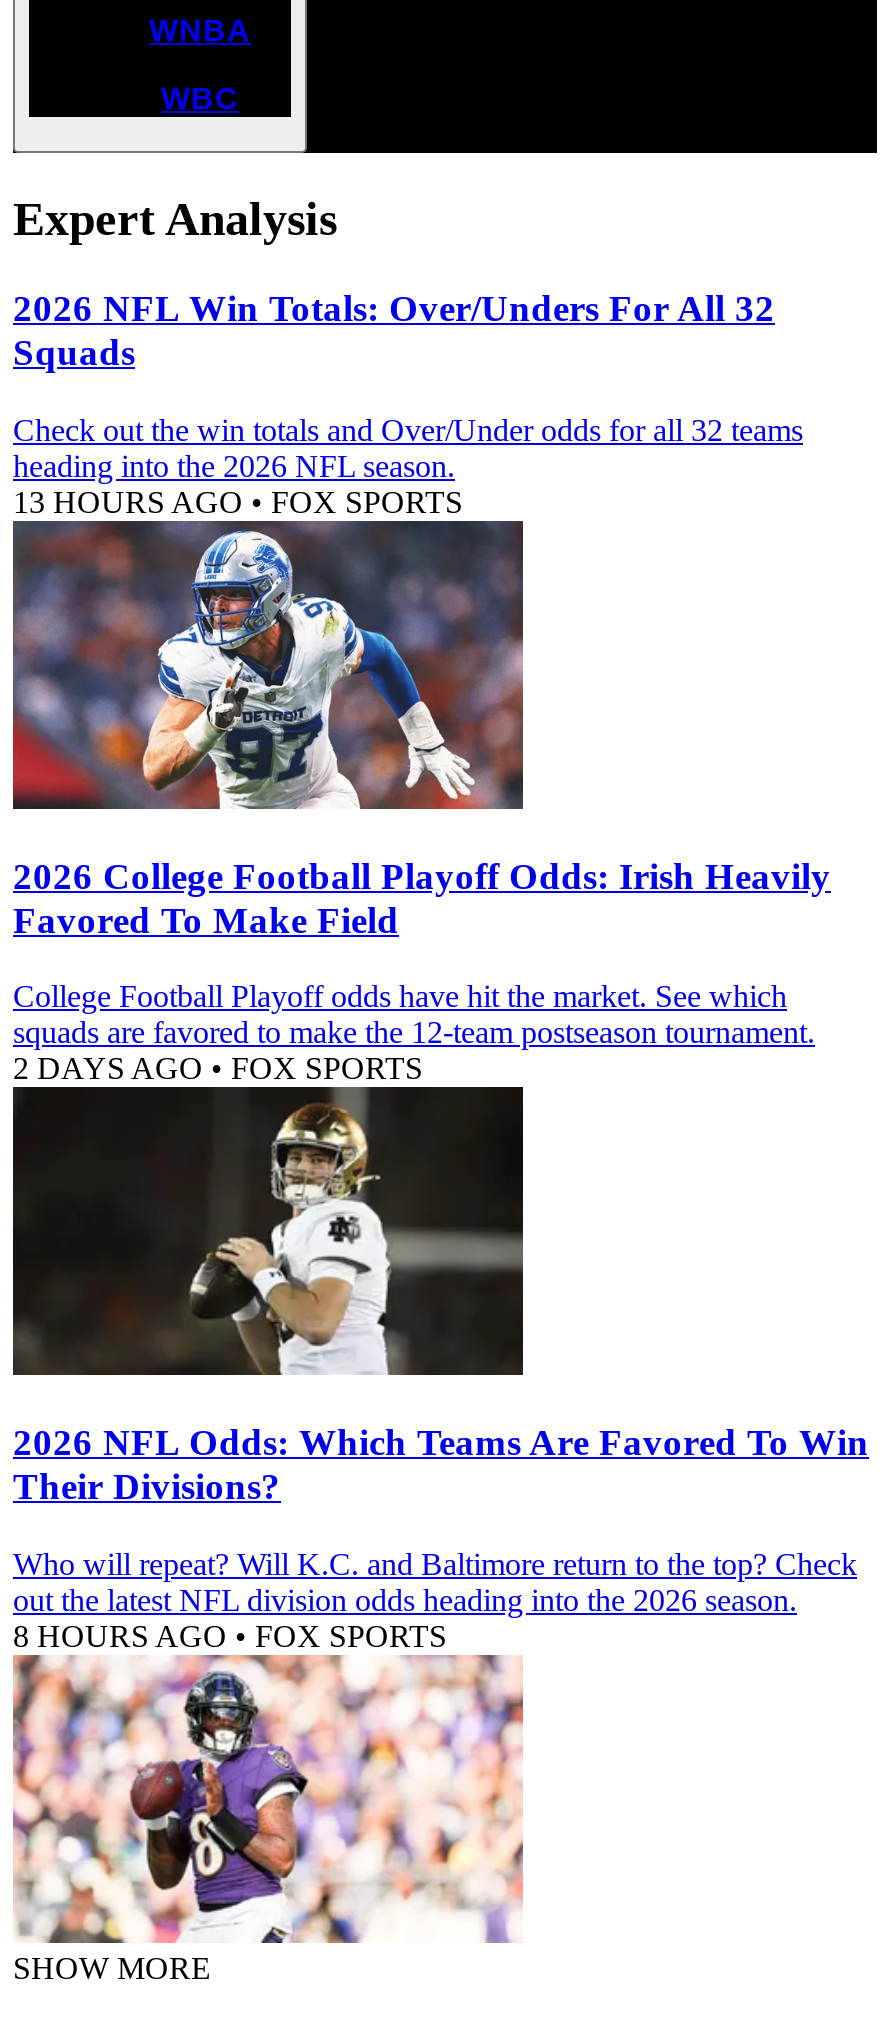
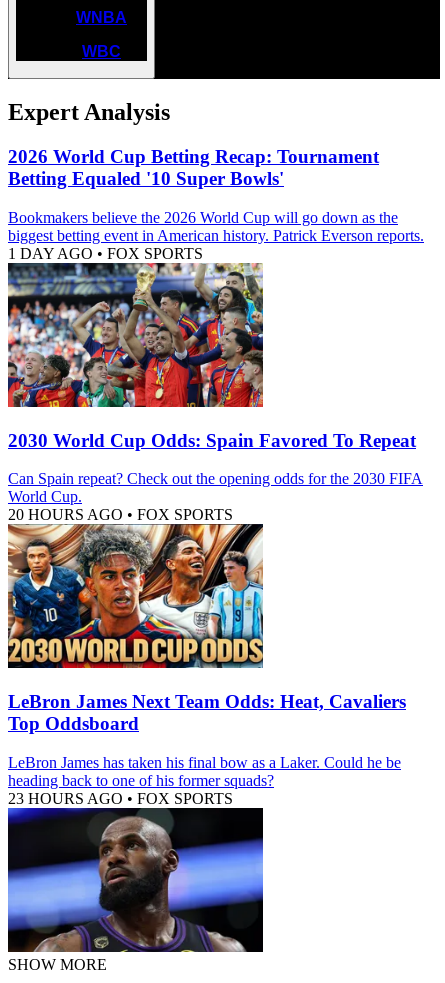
[13,287,775,373] 2026 NFL Win Totals: Over/Unders For All 32 | Squads -> [8,146,379,189] 2026 World Cup Betting Recap: Tournament | Betting Equaled '10 Super Bowls'
[13,413,803,519] Check out the win totals and Over/Under odds for all 32 teams | heading into the 2026 NFL season. | 13 HOURS AGO • FOX SPORTS -> [8,209,424,262] Bookmakers believe the 2026 World Cup will go down as the | biggest betting event in American history. Patrick Everson reports. | 1 DAY AGO • FOX SPORTS
[11,541,831,940] [image] | 2026 College Football Playoff Odds: Irish Heavily | Favored To Make Field -> [7,263,416,451] [image] | 2030 World Cup Odds: Spain Favored To Repeat
[13,980,815,1086] College Football Playoff odds have hit the market. See which | squads are favored to make the 12-team postseason tournament. | 2 DAYS AGO • FOX SPORTS -> [8,470,423,523] Can Spain repeat? Check out the opening odds for the 2030 FIFA | World Cup. | 20 HOURS AGO • FOX SPORTS
[11,1089,869,1507] [image] | 2026 NFL Odds: Which Teams Are Favored To Win | Their Divisions? -> [7,535,406,734] [image] | LeBron James Next Team Odds: Heat, Cavaliers | Top Oddsboard
[13,1547,857,1653] Who will repeat? Will K.C. and Baltimore return to the top? Check | out the latest NFL division odds heading into the 2026 season. | 8 HOURS AGO • FOX SPORTS -> [8,754,401,807] LeBron James has taken his final bow as a Laker. Could he be | heading back to one of his former squads? | 23 HOURS AGO • FOX SPORTS
[11,1655,525,1945] [image] -> [7,818,264,953] [image]

